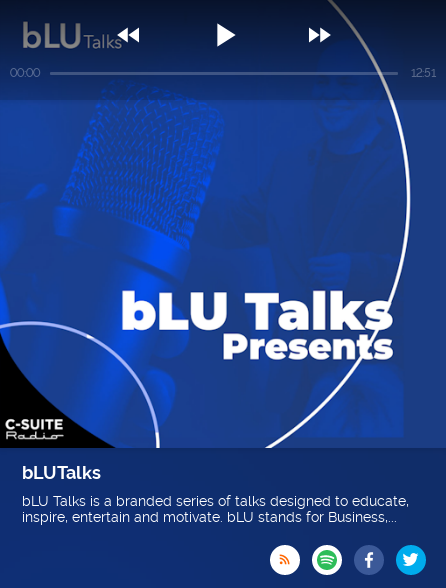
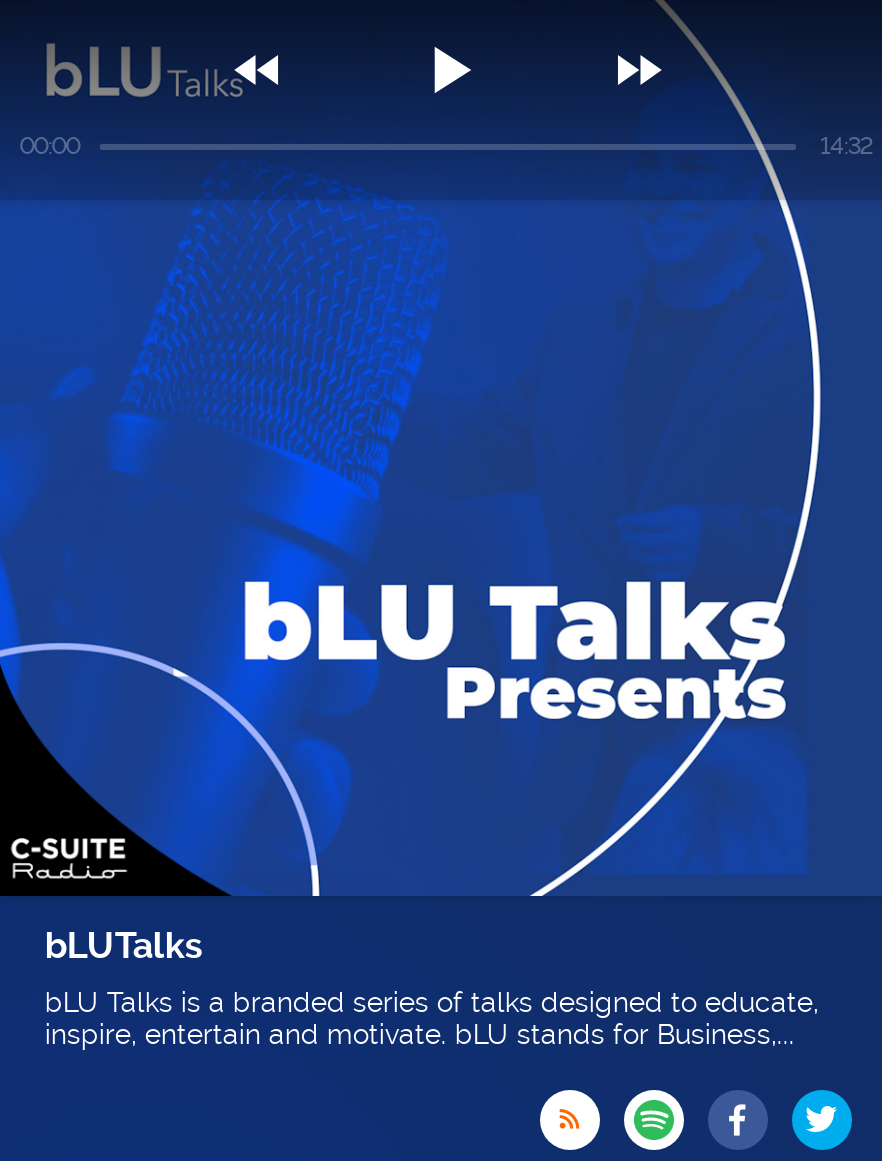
[410,66,435,80] 12:51 -> [820,132,872,160] 14:32

